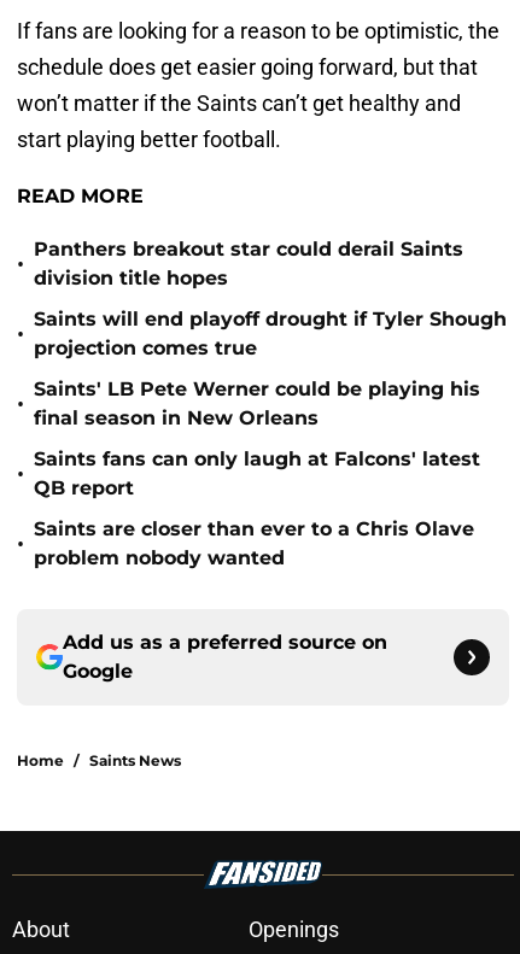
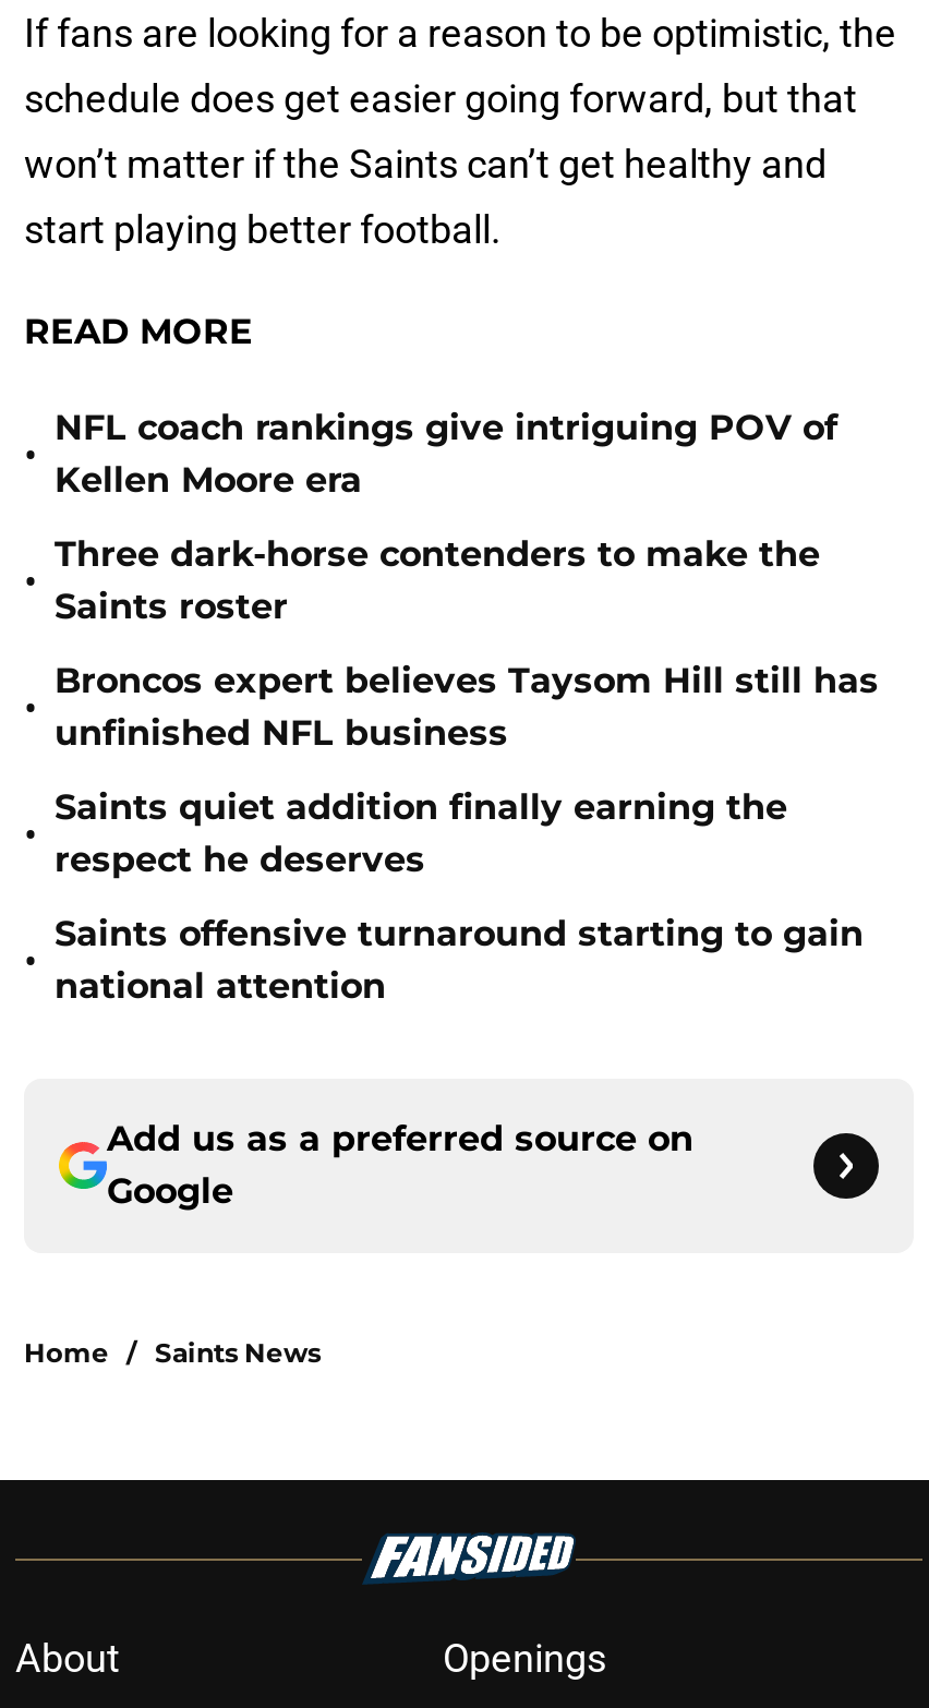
[34,238,463,289] Panthers breakout star could derail Saints | division title hopes -> [55,407,837,501] NFL coach rankings give intriguing POV of | Kellen Moore era
[34,308,507,359] Saints will end playoff drought if Tyler Shough | projection comes true -> [55,533,820,627] Three dark-horse contenders to make the | Saints roster
[34,377,480,429] Saints' LB Pete Werner could be playing his | final season in New Orleans -> [55,660,879,754] Broncos expert believes Taysom Hill still has | unfinished NFL business
[34,447,480,499] Saints fans can only laugh at Falcons' latest | QB report -> [55,786,787,880] Saints quiet addition finally earning the | respect he deserves
[34,517,474,569] Saints are closer than ever to a Chris Olave | problem nobody wanted -> [55,913,864,1007] Saints offensive turnaround starting to gain | national attention

